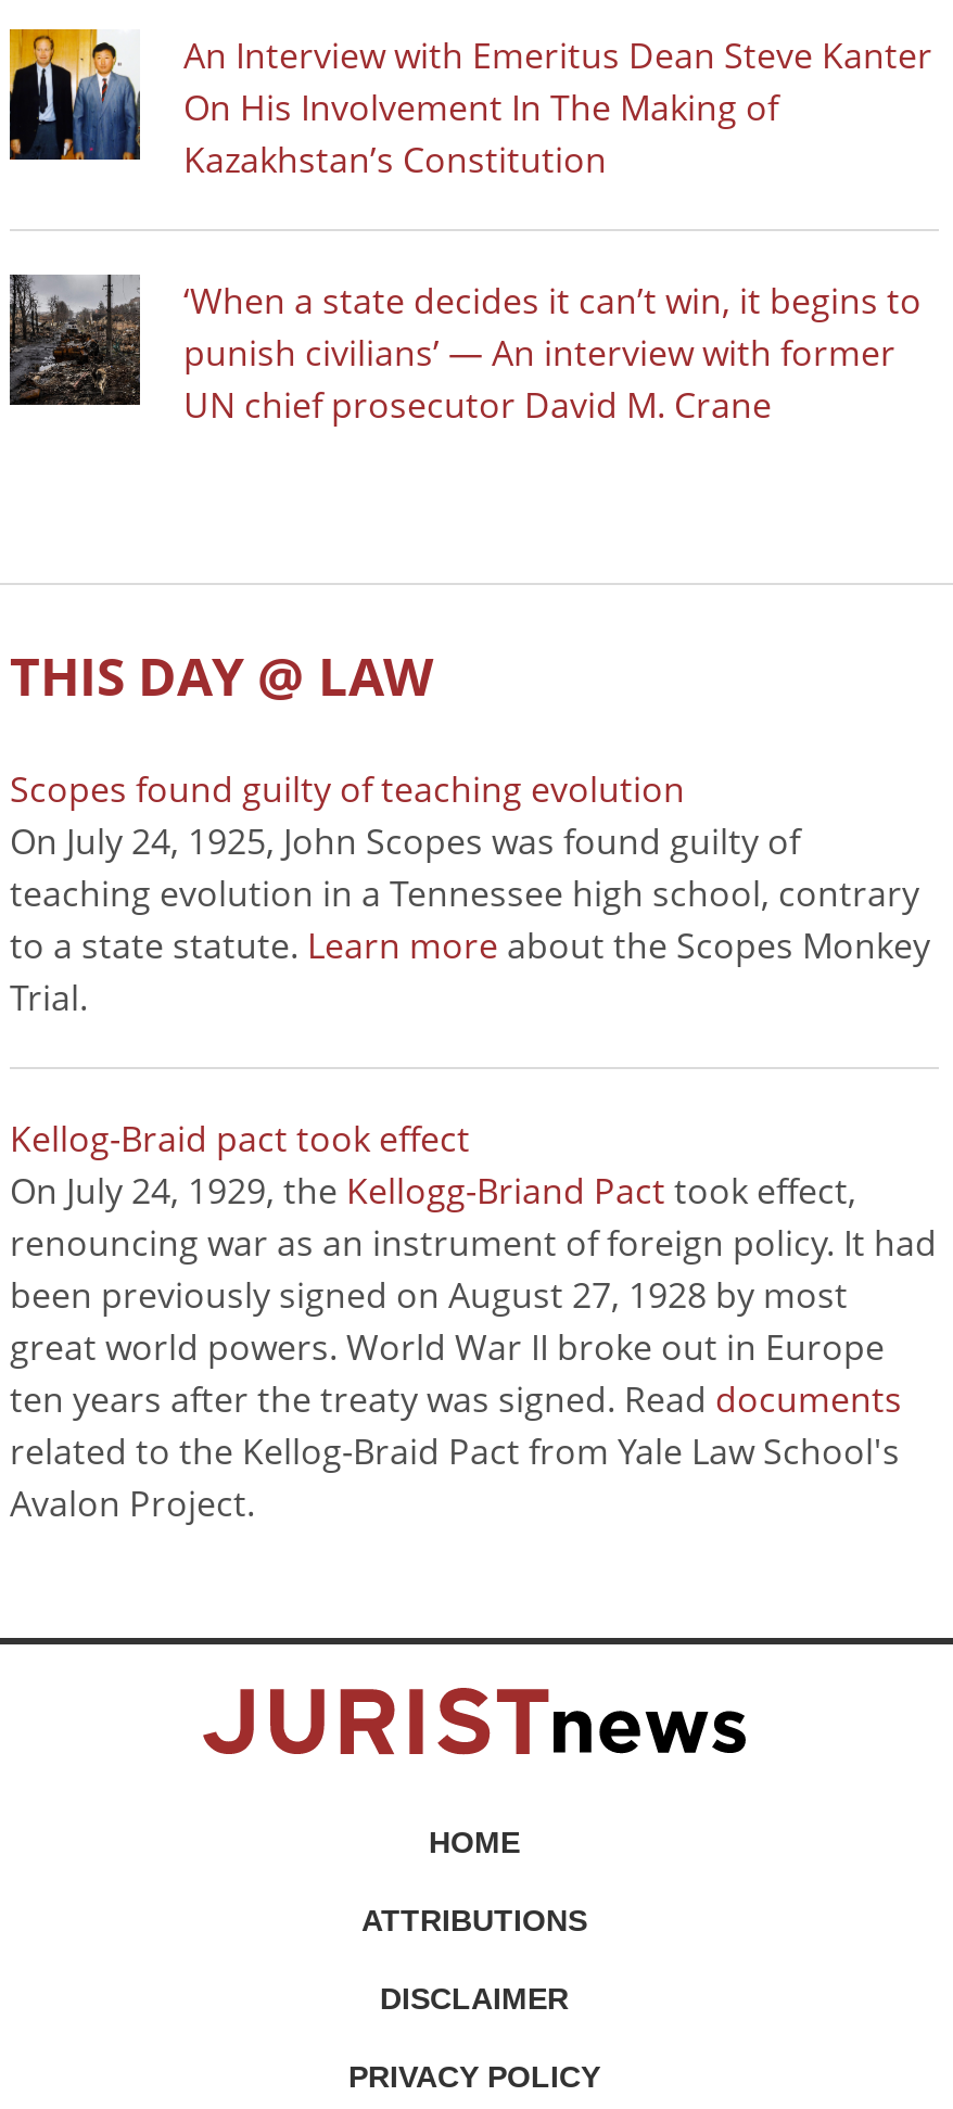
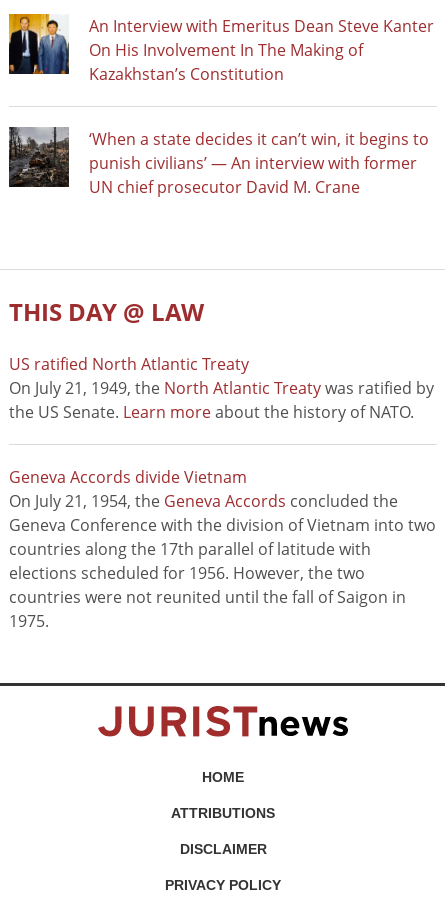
[10,765,930,1021] Scopes found guilty of teaching evolution | On July 24, 1925, John Scopes was found guilty of | teaching evolution in a Tennessee high school, contrary | to a state statute. Learn more about the Scopes Monkey | Trial. -> [9,353,434,423] US ratified North Atlantic Treaty | On July 21, 1949, the North Atlantic Treaty was ratified by | the US Senate. Learn more about the history of NATO.
[10,1115,937,1527] Kellog-Braid pact took effect | On July 24, 1929, the Kellogg-Briand Pact took effect, | renouncing war as an instrument of foreign policy. It had | been previously signed on August 27, 1928 by most | great world powers. World War II broke out in Europe | ten years after the treaty was signed. Read documents | related to the Kellog-Braid Pact from Yale Law School's | Avalon Project. -> [9,466,436,632] Geneva Accords divide Vietnam | On July 21, 1954, the Geneva Accords concluded the | Geneva Conference with the division of Vietnam into two | countries along the 17th parallel of latitude with | elections scheduled for 1956. However, the two | countries were not reunited until the fall of Saigon in | 1975.

